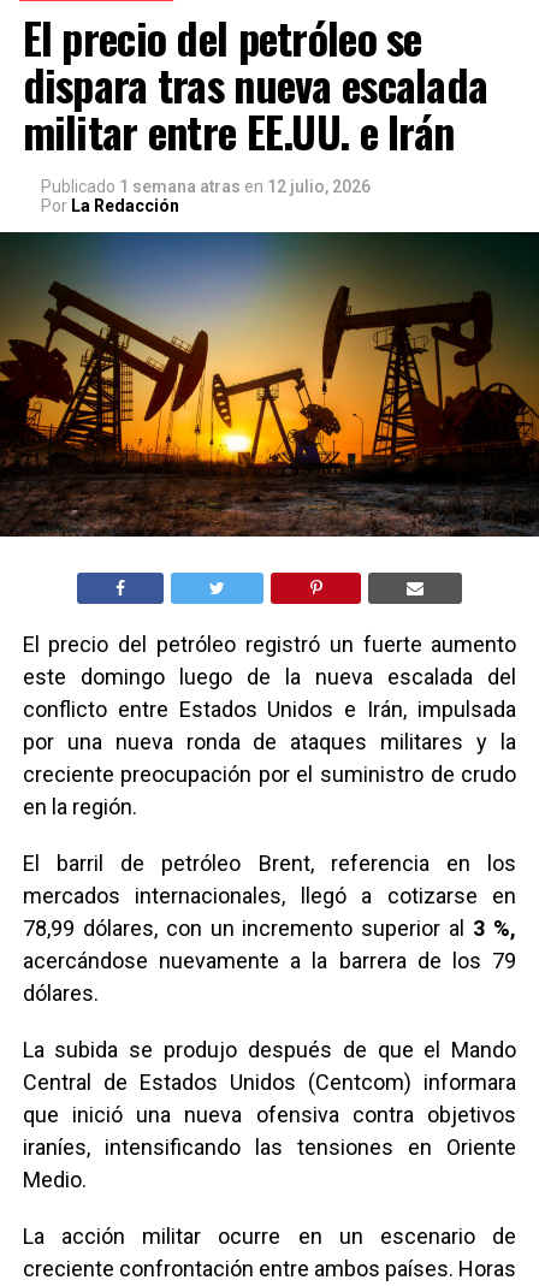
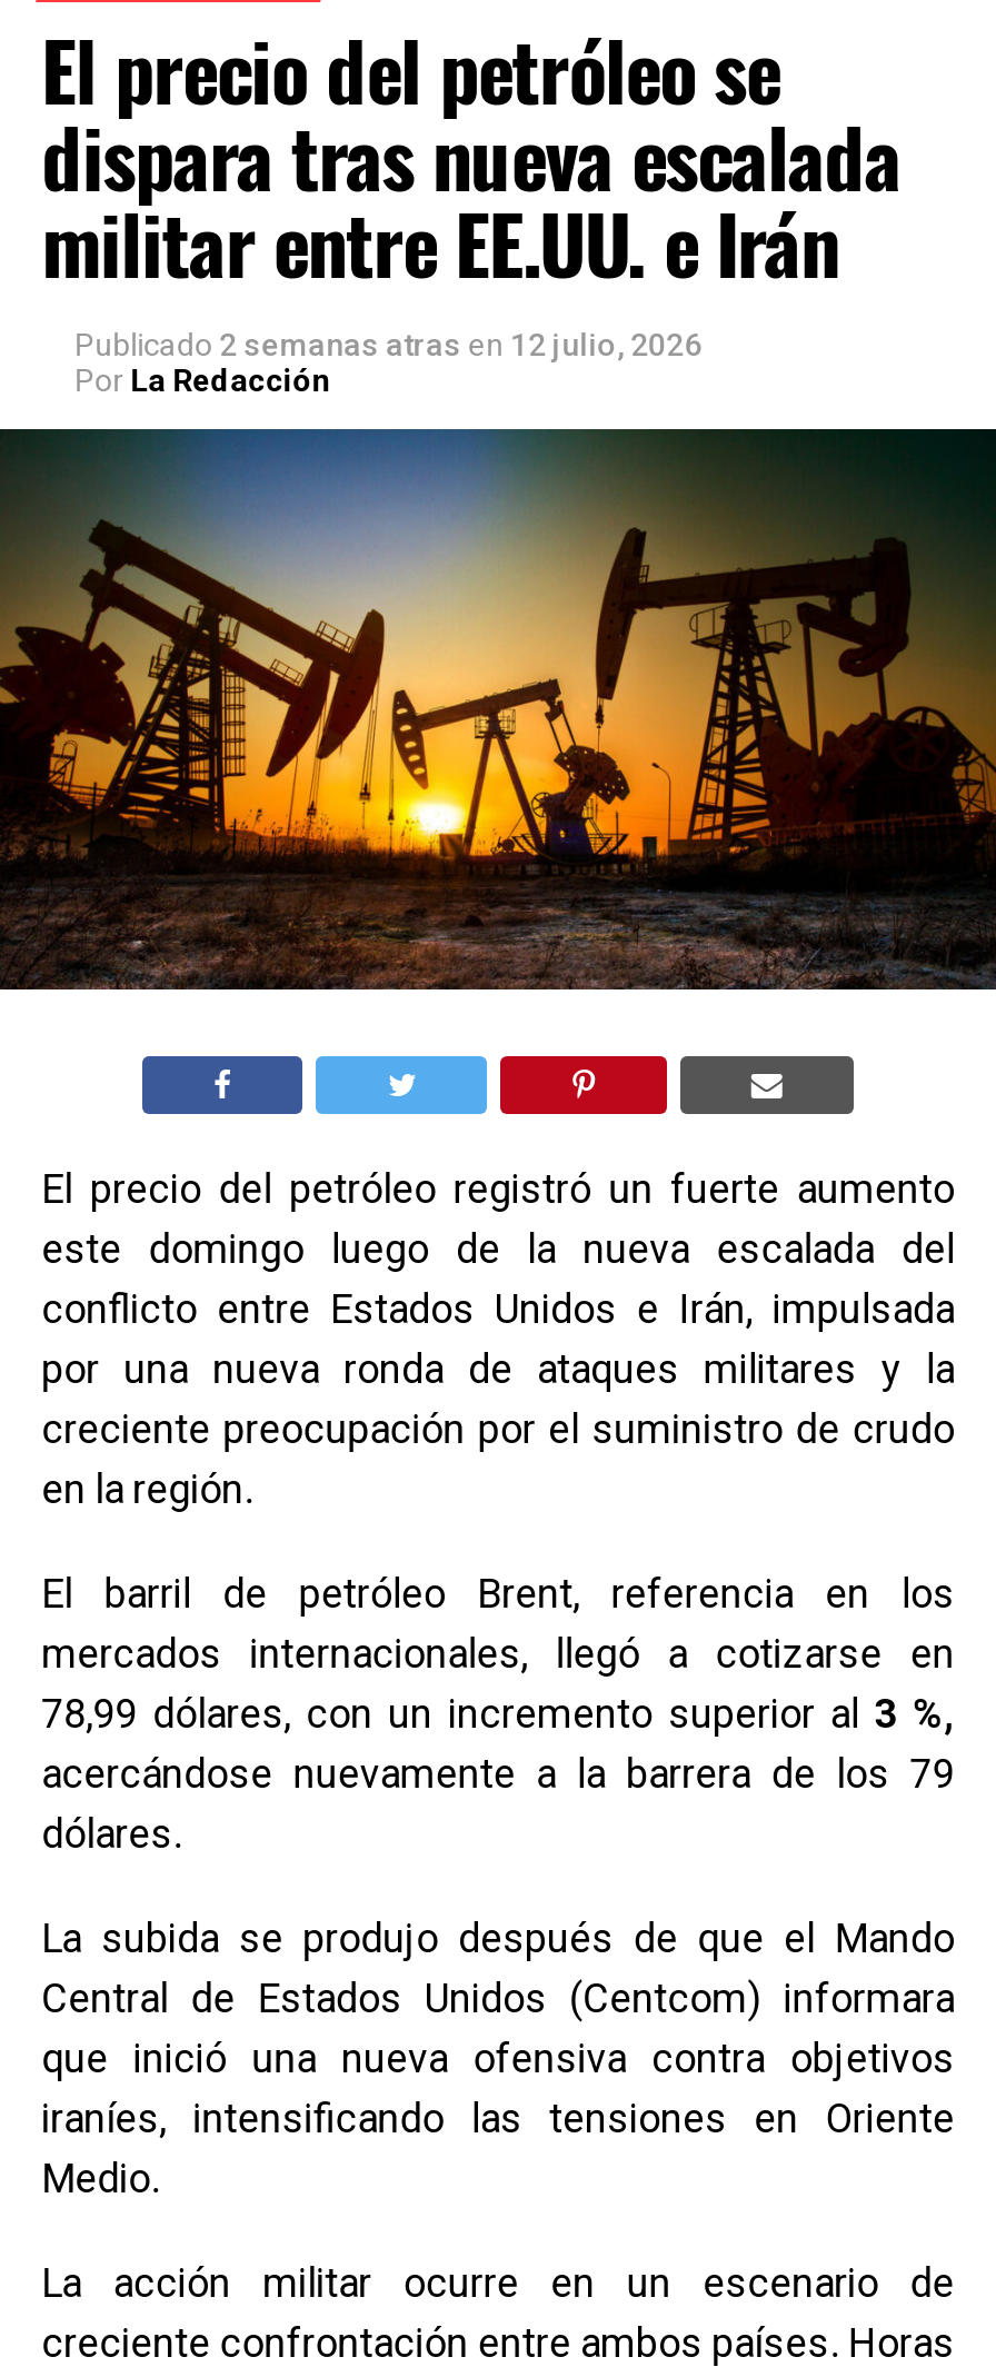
[41,177,370,196] Publicado 1 semana atras en 12 julio, 2026 -> [75,327,702,362] Publicado 2 semanas atras en 12 julio, 2026

